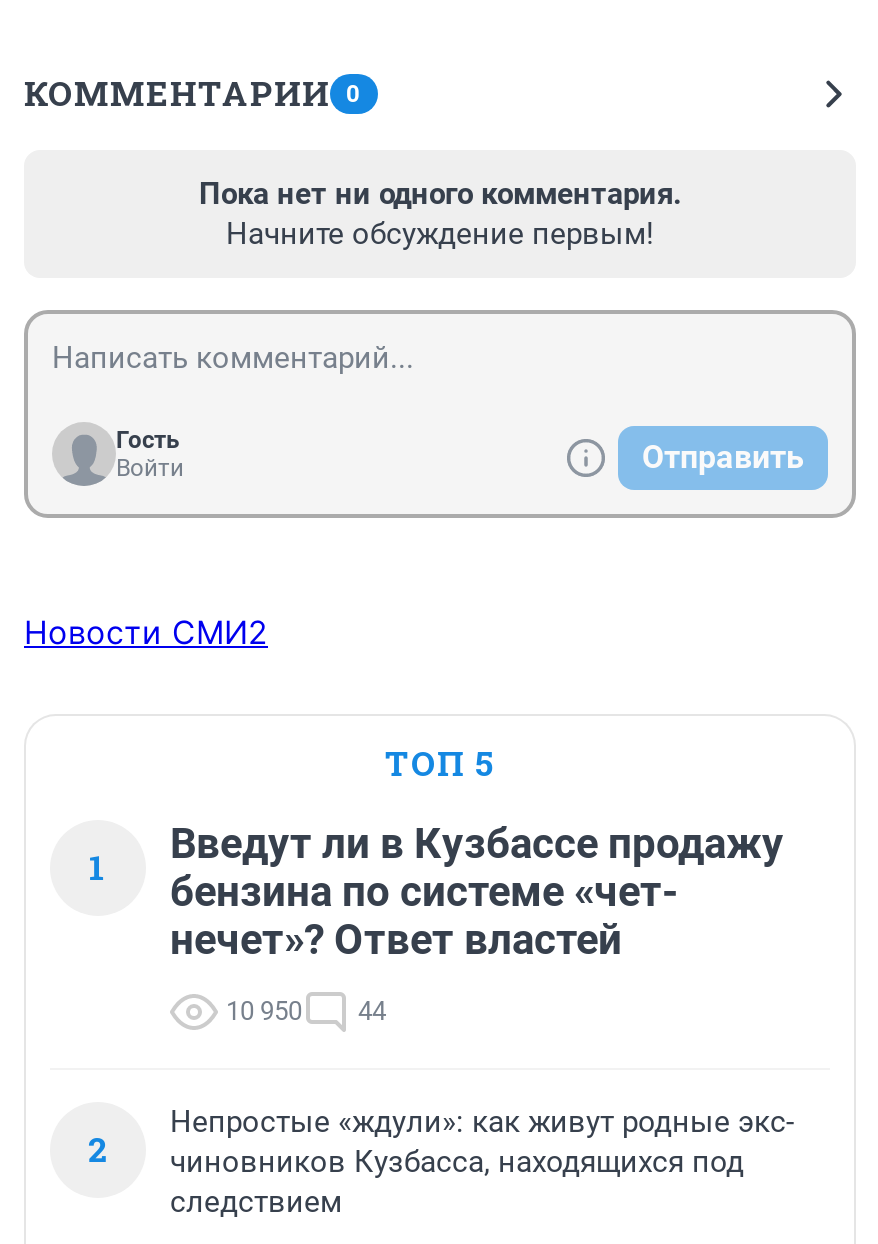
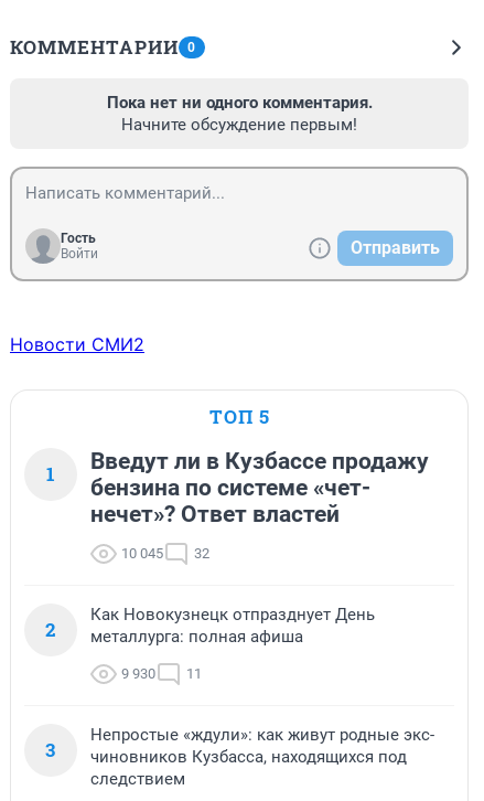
none -> [45,605,375,763] Как Новокузнецк отпразднует День | металлурга: полная афиша | 9 930 | 11 | 3
[226,996,302,1026] 10 950 -> [121,545,163,562] 10 045
[358,996,386,1026] 44 -> [194,545,209,562] 32

